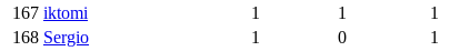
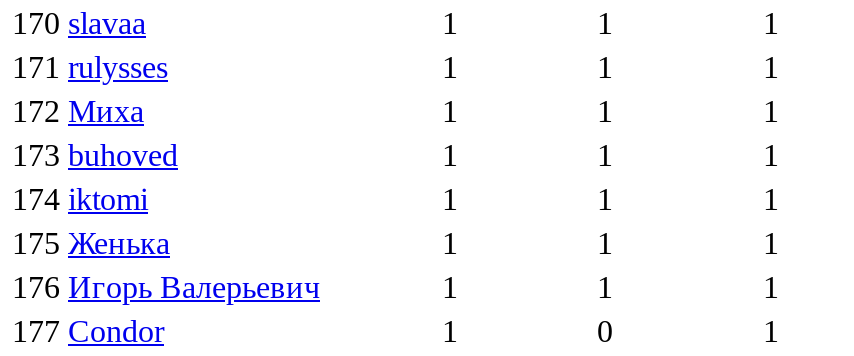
[12,4,88,23] 167 iktomi -> [12,7,146,41] 170 slavaa
[12,28,89,47] 168 Sergio -> [12,51,779,349] 171 rulysses | 1 | 1 | 1 | 172 Миха | 1 | 1 | 1 | 173 buhoved | 1 | 1 | 1 | 174 iktomi | 1 | 1 | 1 | 175 Женька | 1 | 1 | 1 | 176 Игорь Валерьевич | 1 | 1 | 1 | 177 Condor

